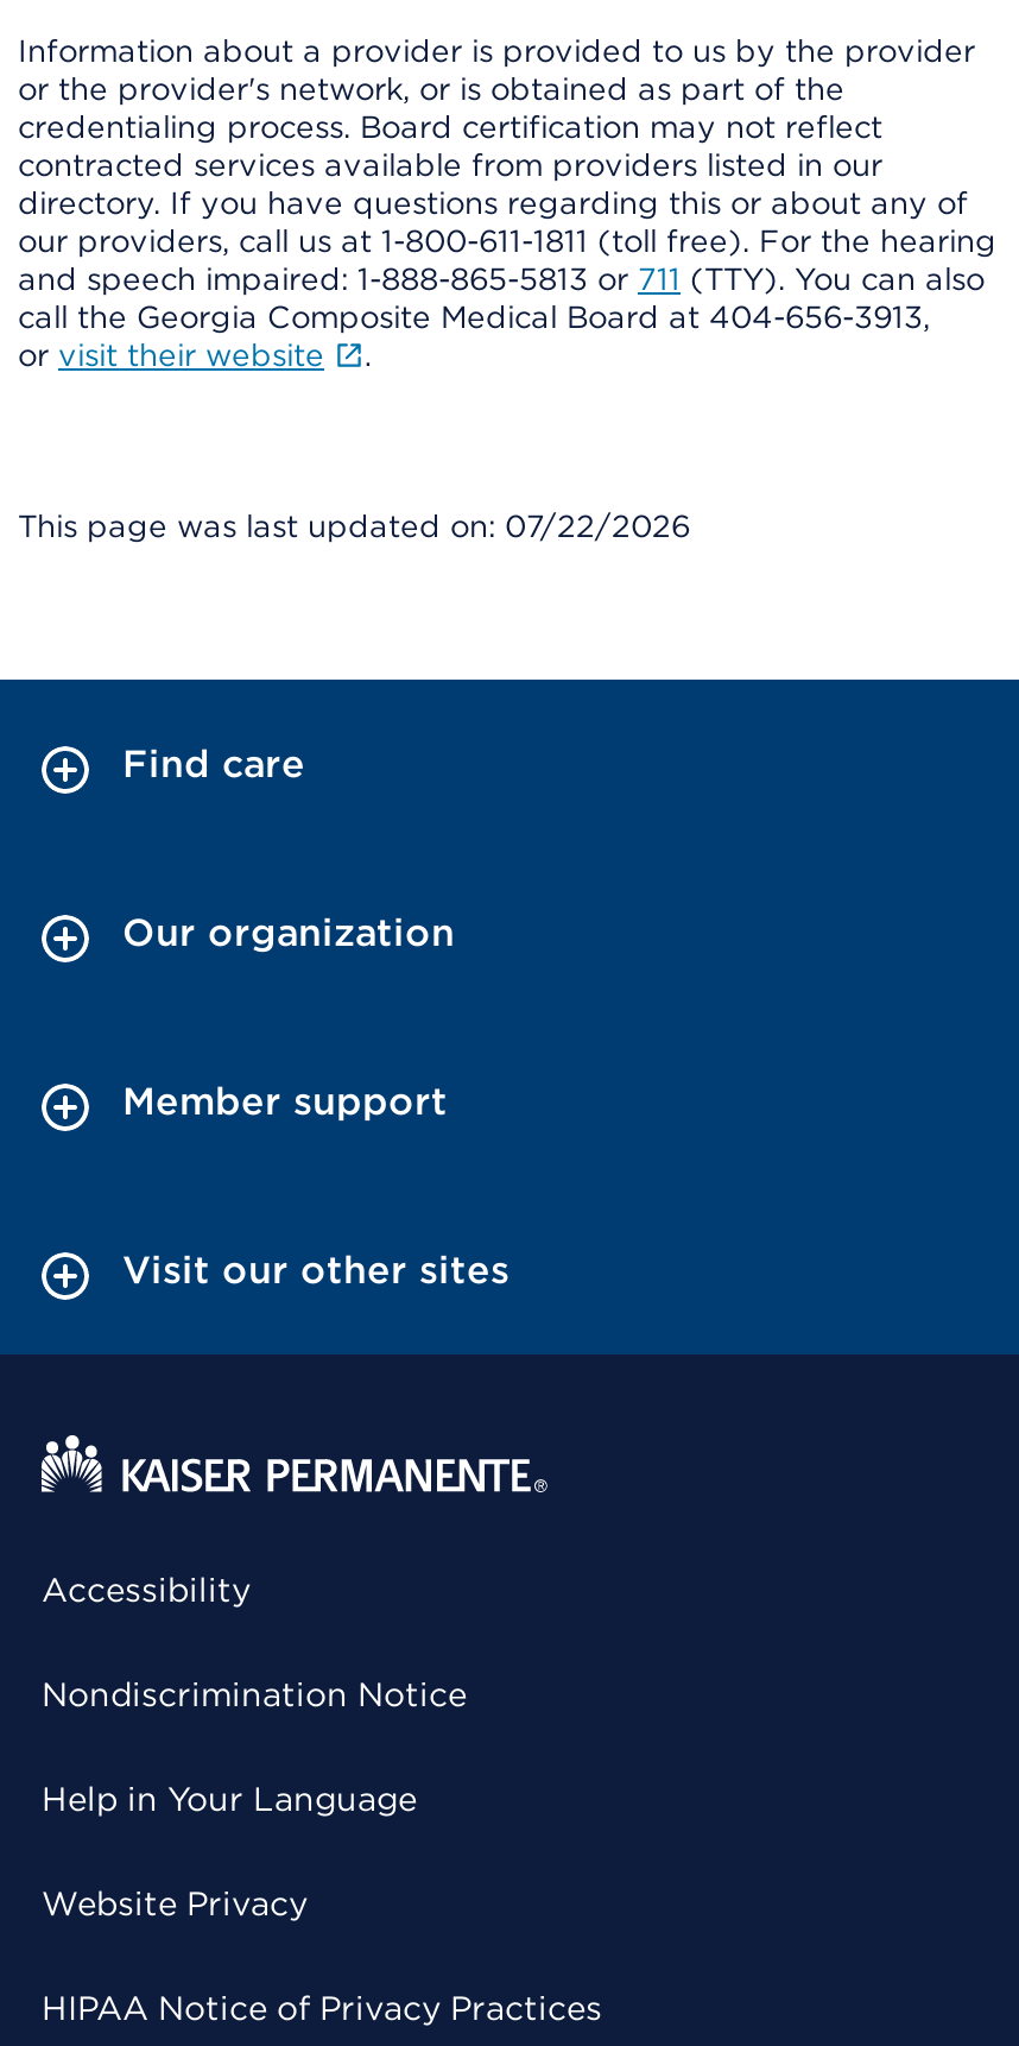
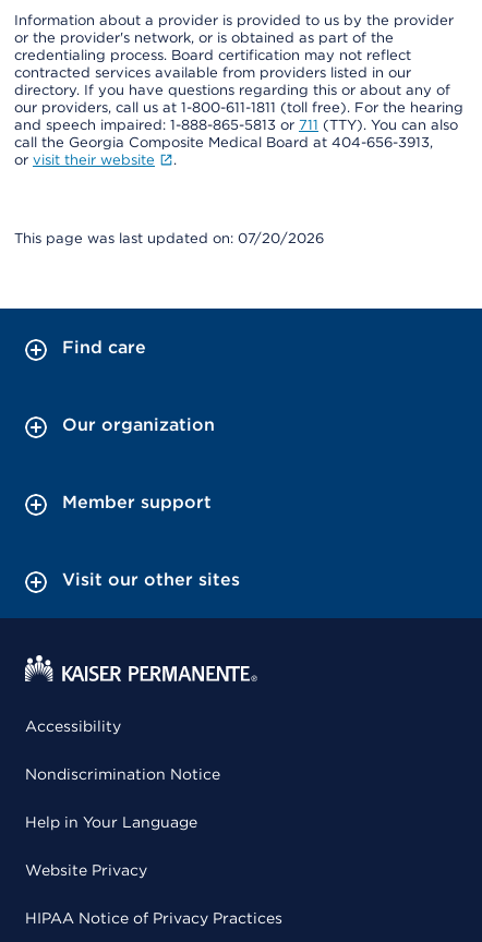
[18,509,690,544] This page was last updated on: 07/22/2026 -> [14,230,324,246] This page was last updated on: 07/20/2026

